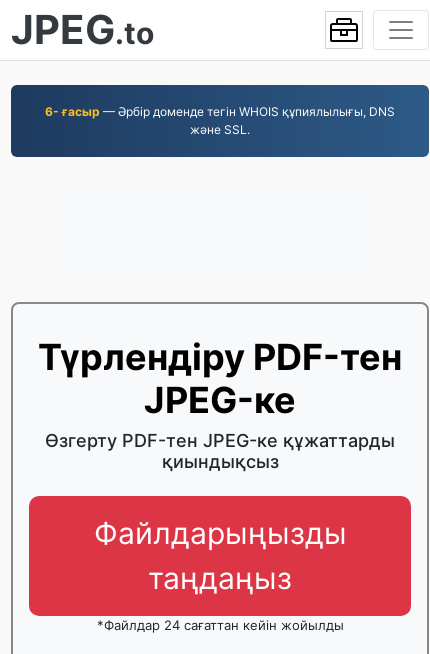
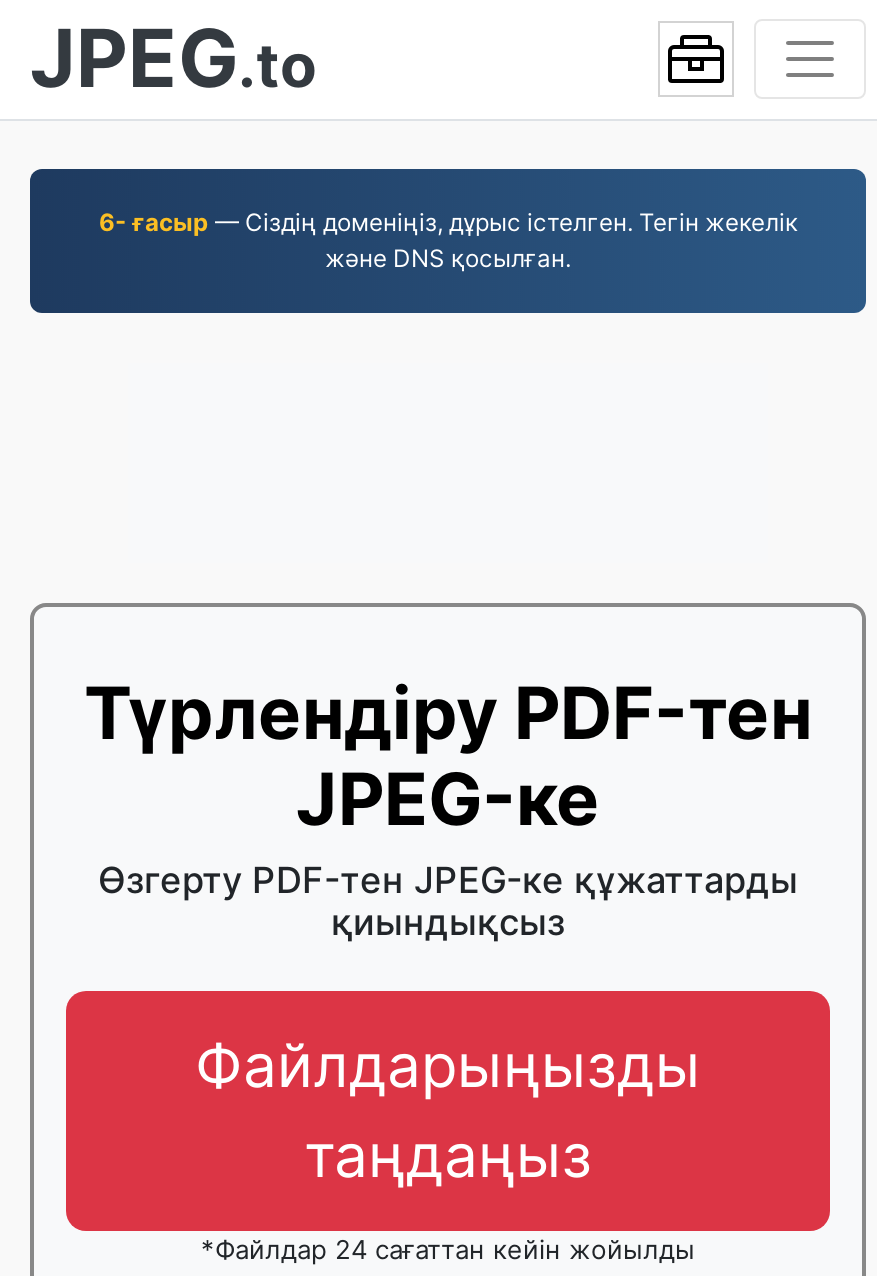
[45,104,395,137] 6- ғасыр — Әрбір доменде тегін WHOIS құпиялылығы, DNS | және SSL. -> [99,207,797,273] 6- ғасыр — Сіздің доменіңіз, дұрыс істелген. Тегін жекелік | және DNS қосылған.

